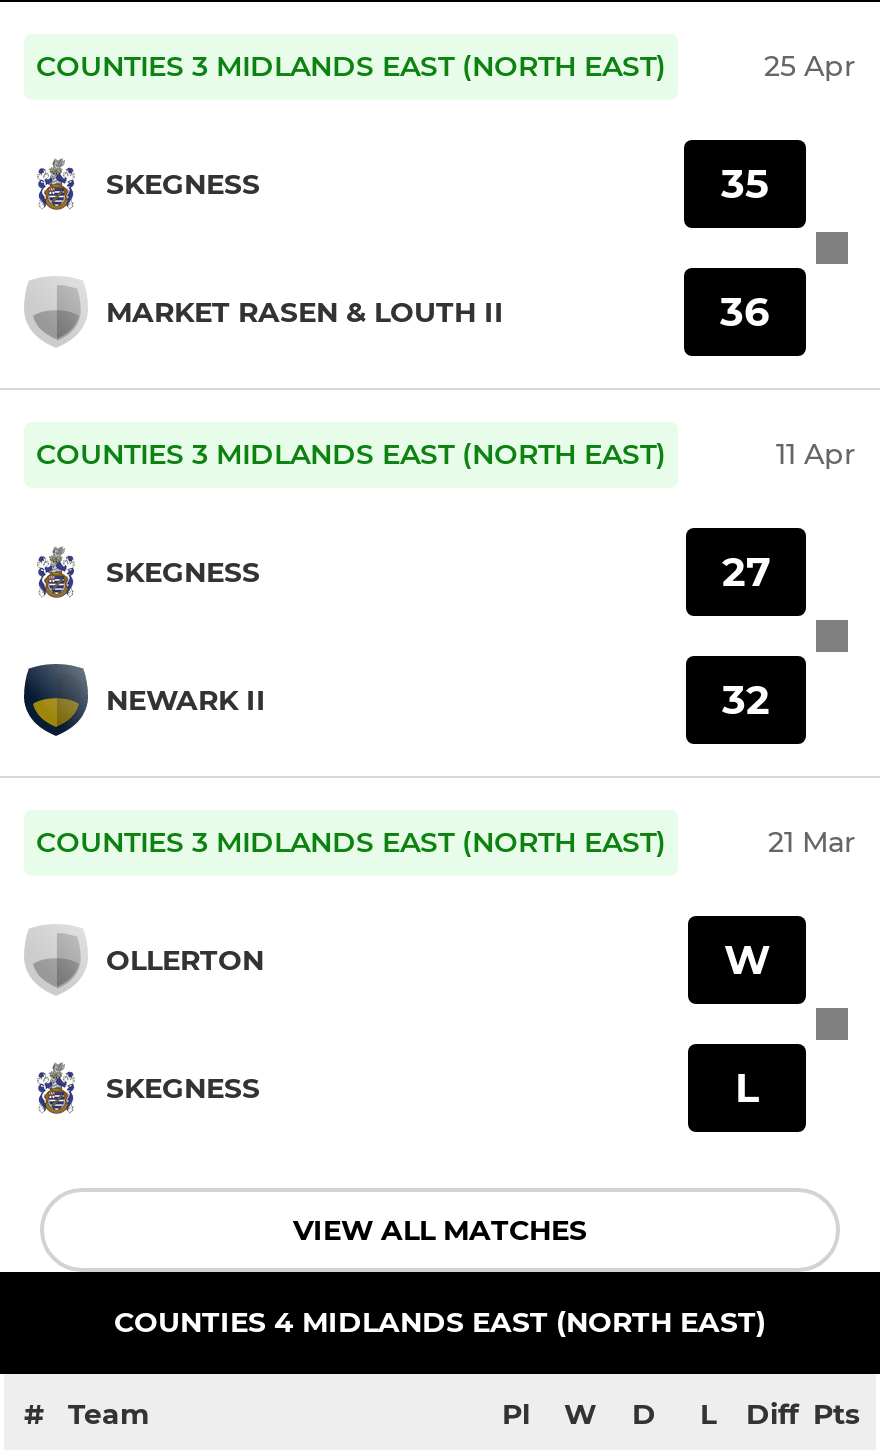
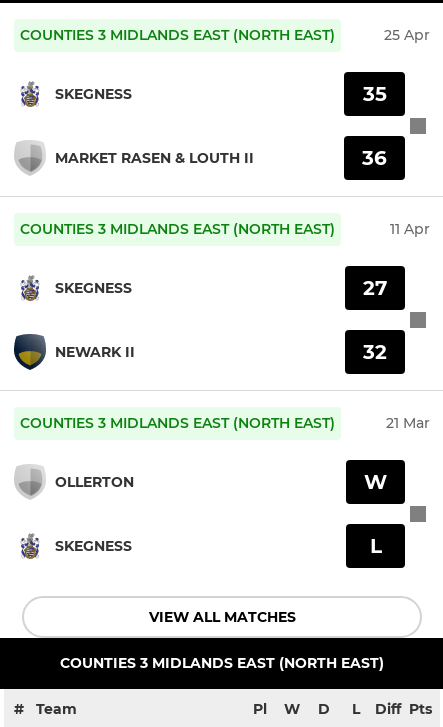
[114,1304,766,1340] COUNTIES 4 MIDLANDS EAST (NORTH EAST) -> [60,654,384,672] COUNTIES 3 MIDLANDS EAST (NORTH EAST)

